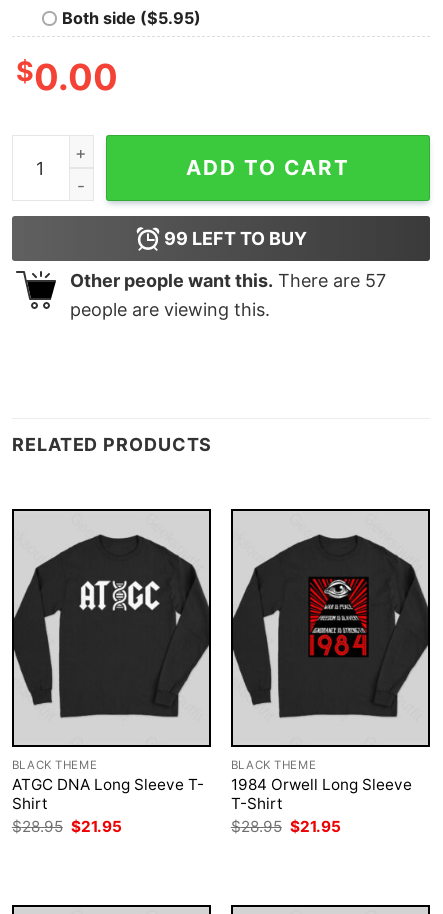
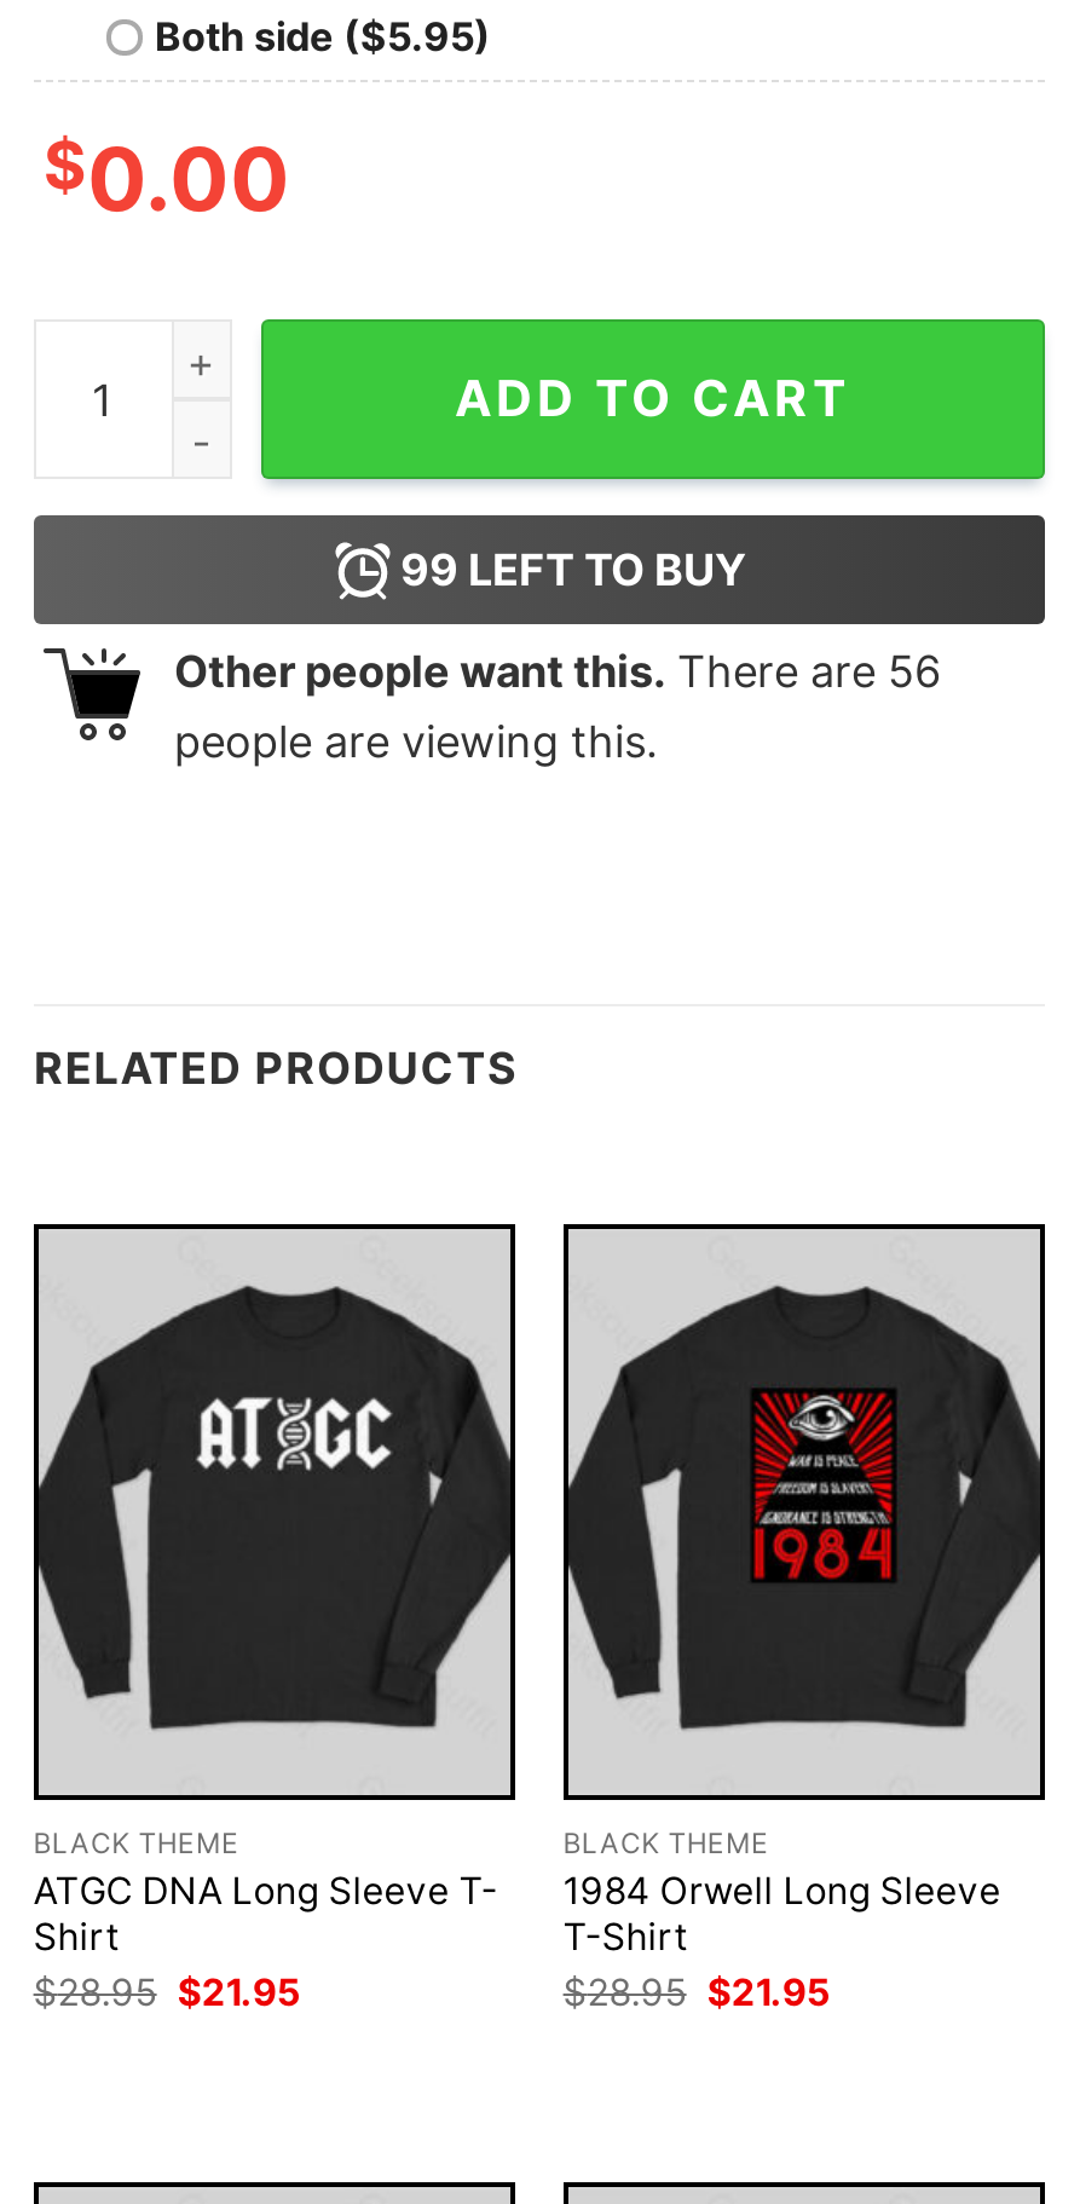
[70,270,386,291] Other people want this. There are 57 -> [174,646,941,697] Other people want this. There are 56

